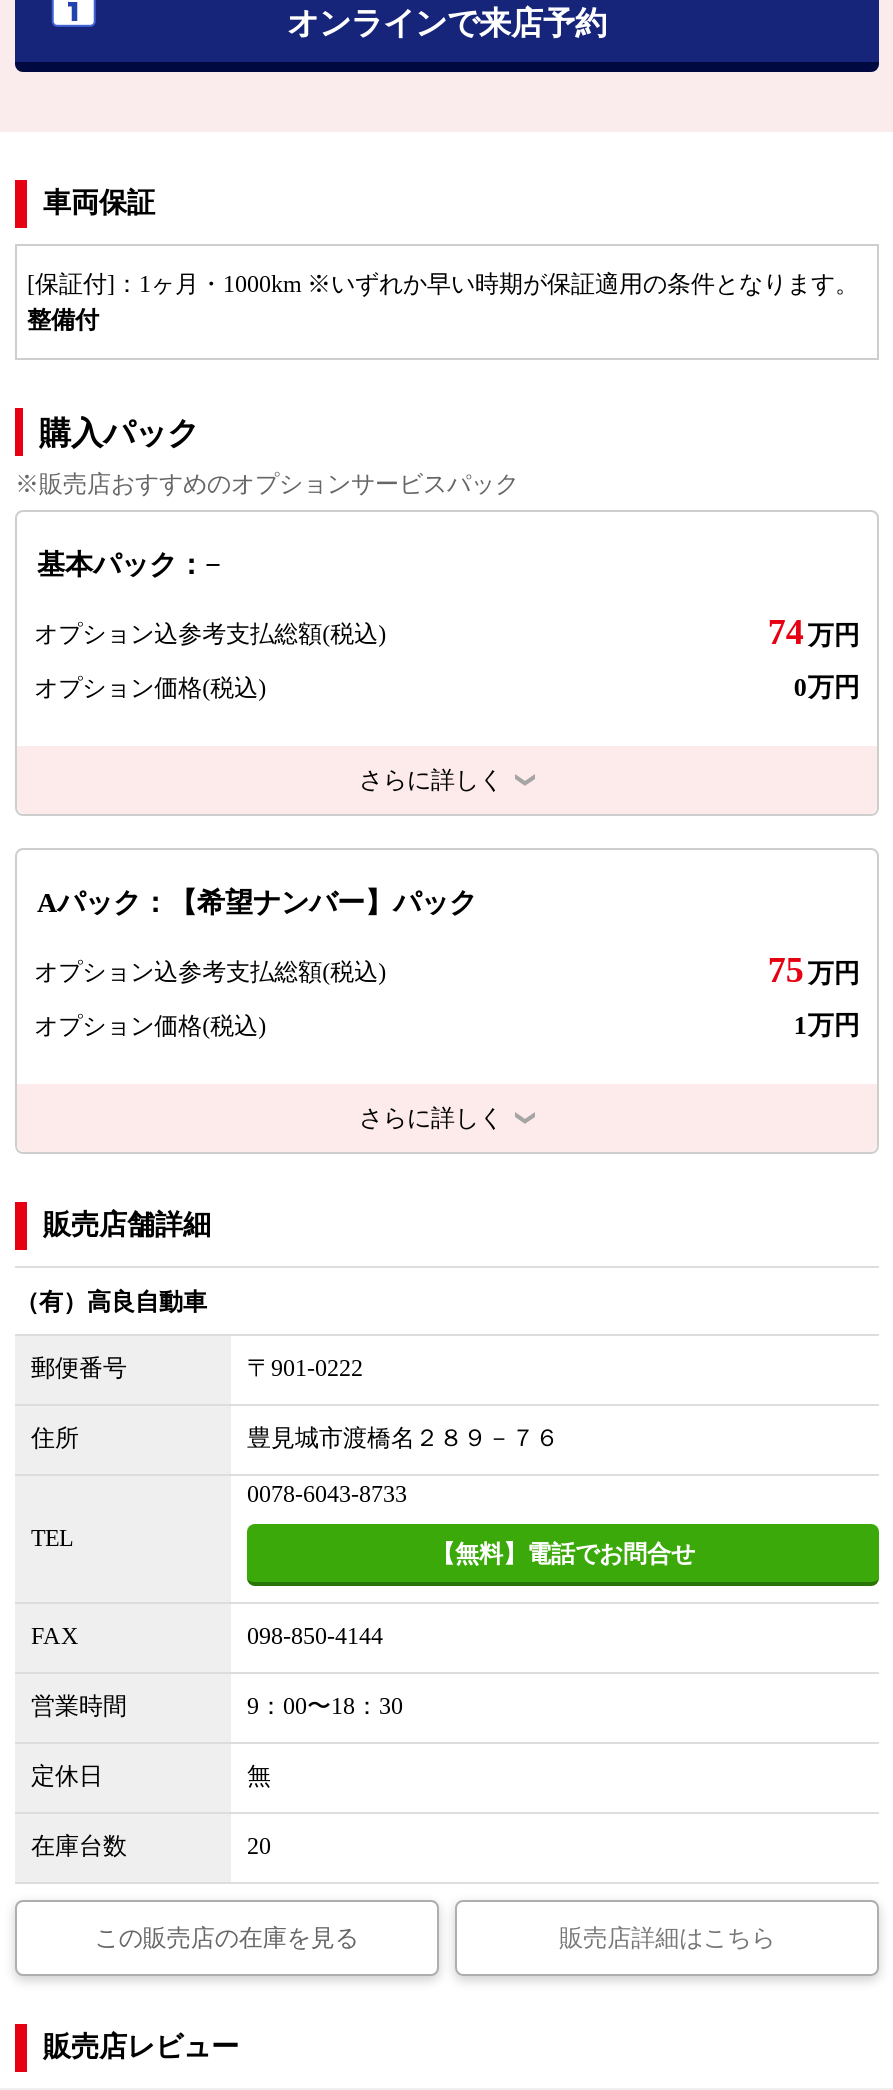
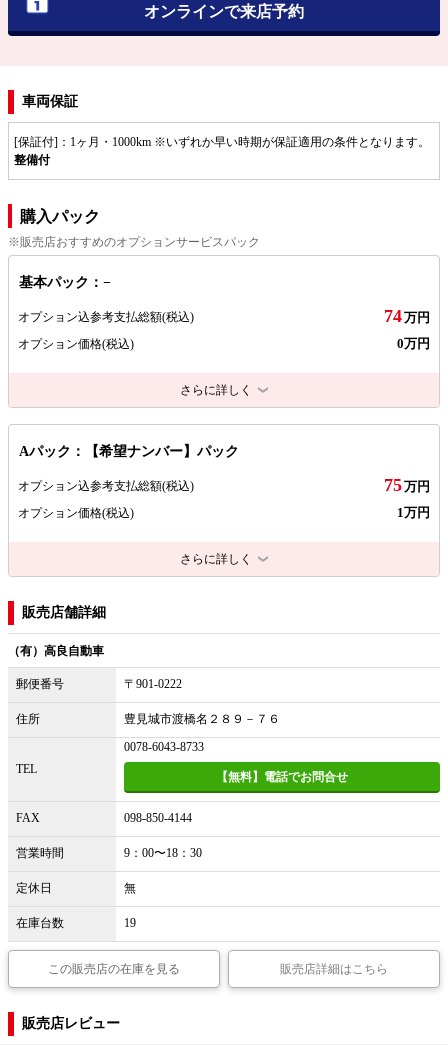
[247,1833,271,1861] 20 -> [124,916,136,930] 19

